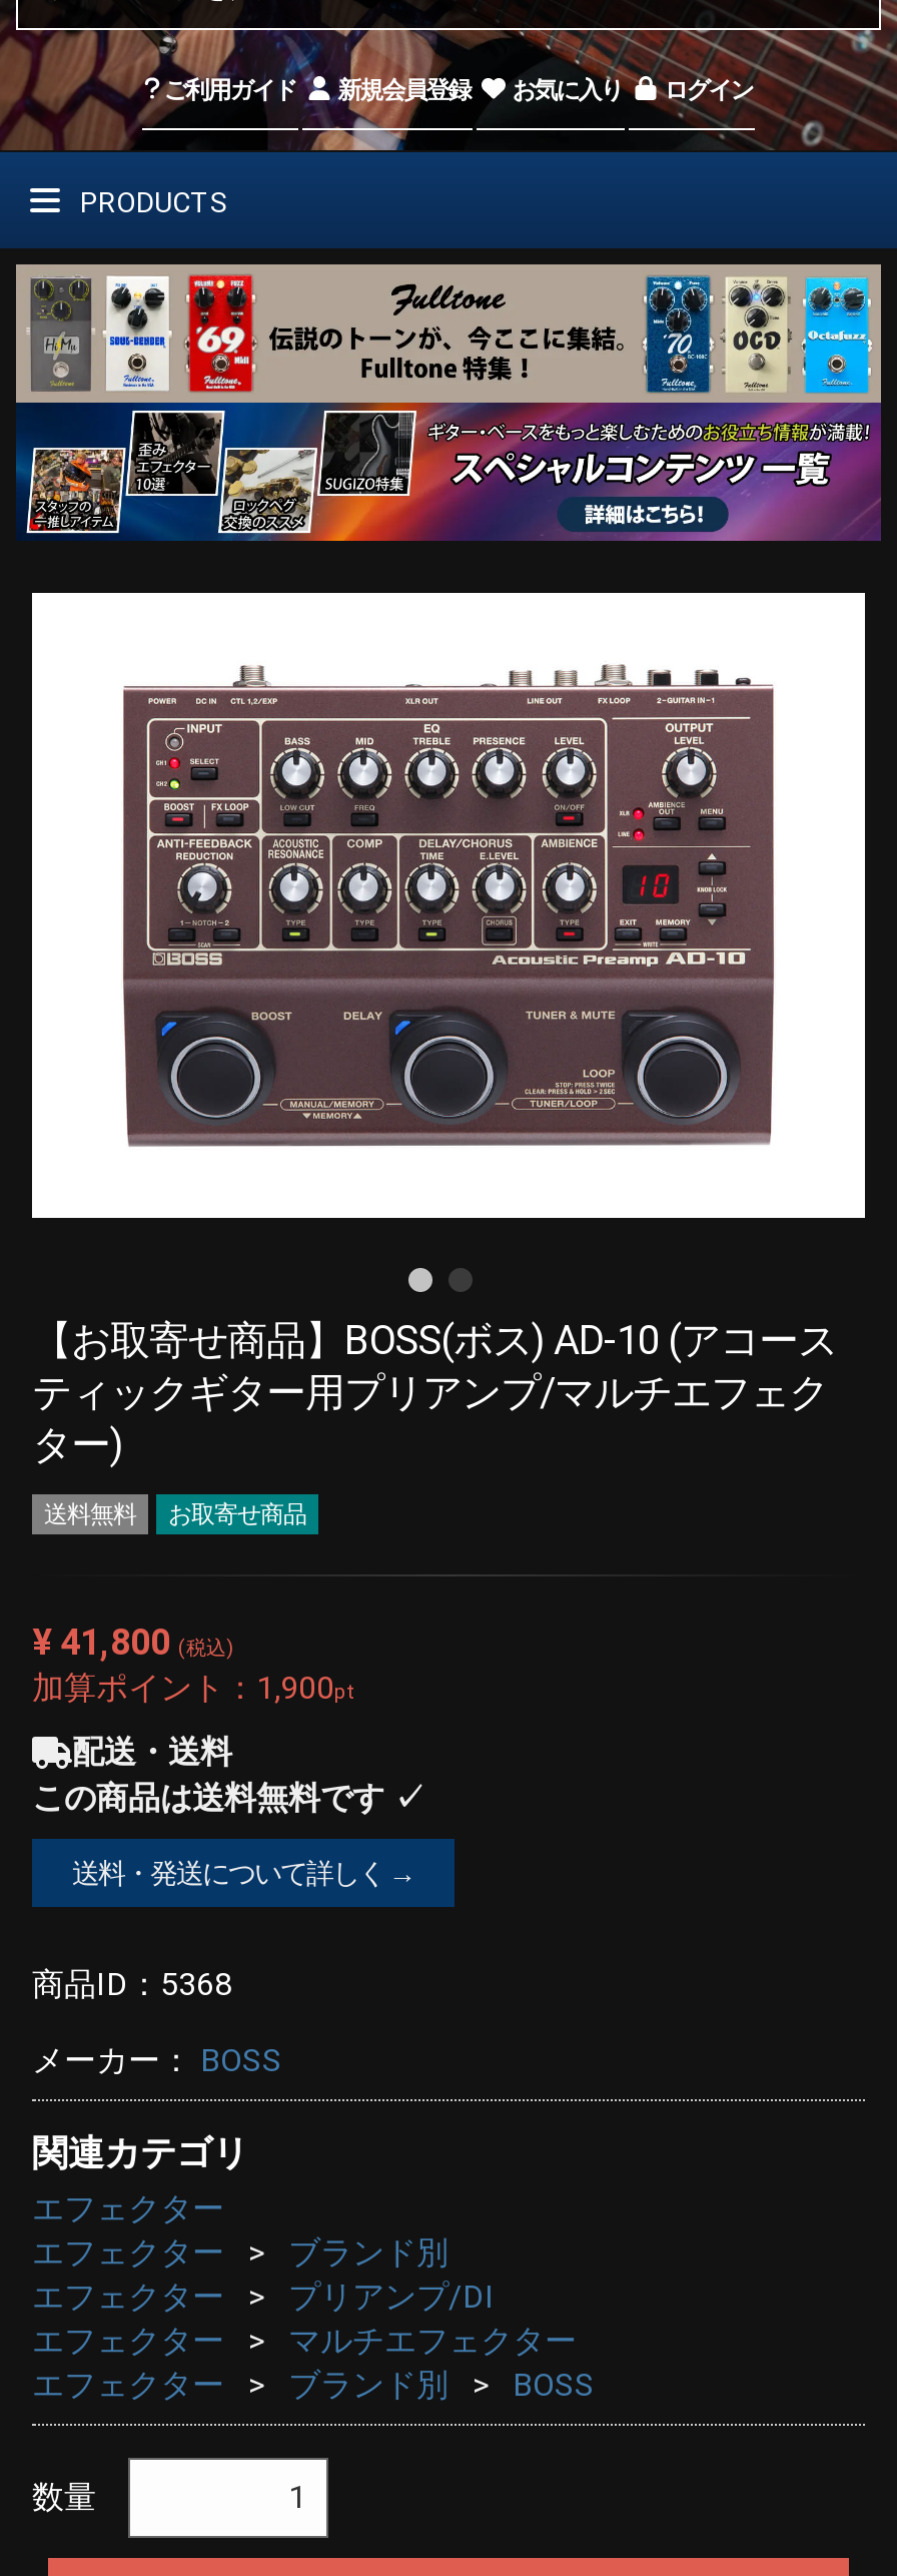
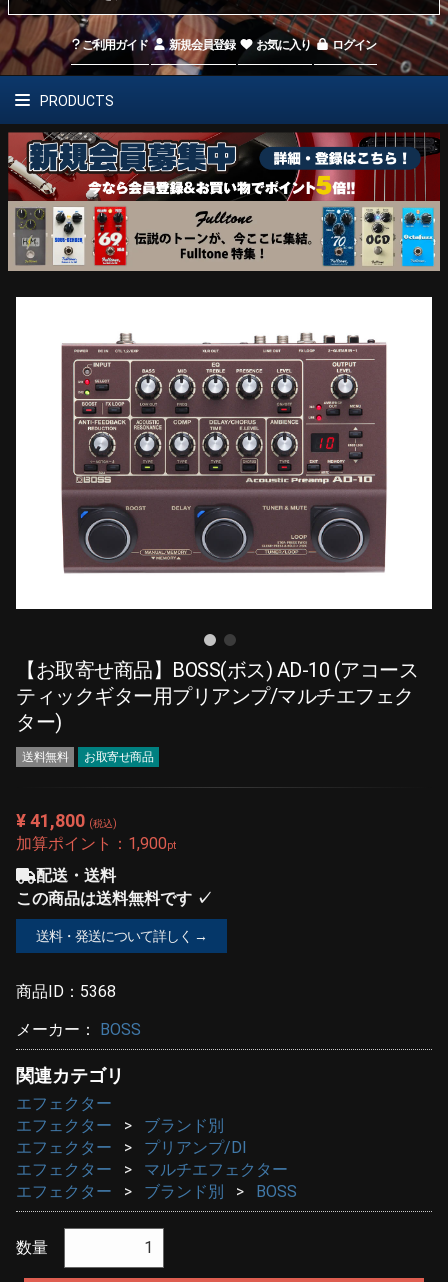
[14,262,883,543] [image] -> [7,132,441,272] [image]

